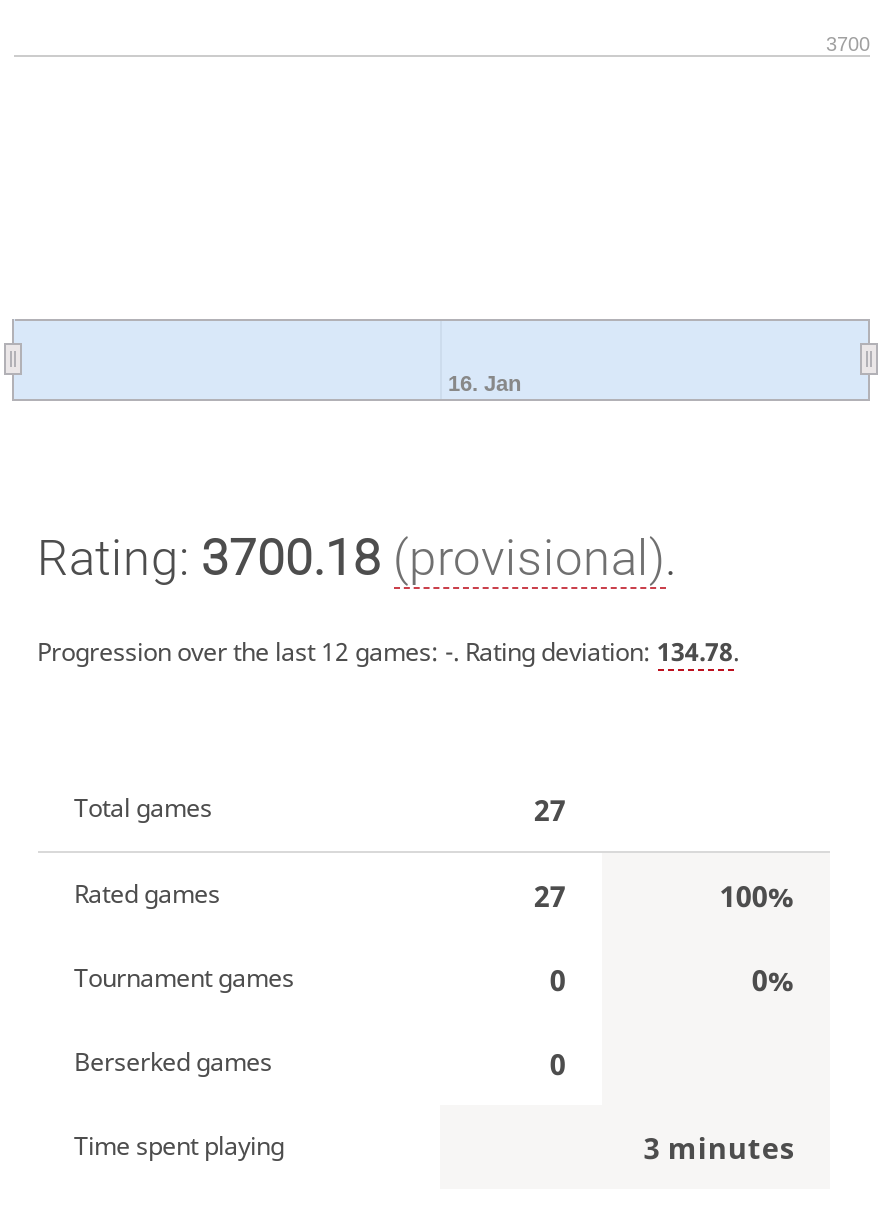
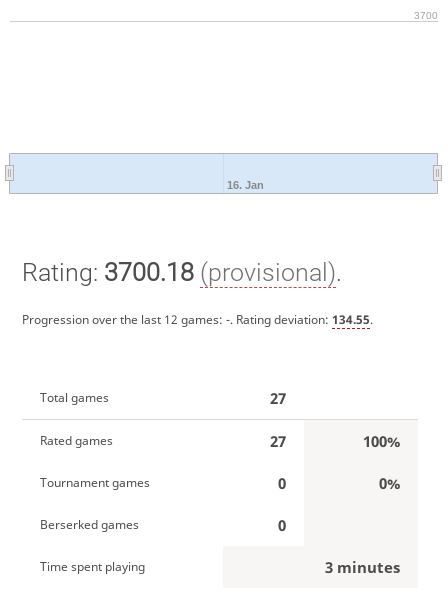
[37,635,739,669] Progression over the last 12 games: -. Rating deviation: 134.78. -> [21,311,372,328] Progression over the last 12 games: -. Rating deviation: 134.55.

